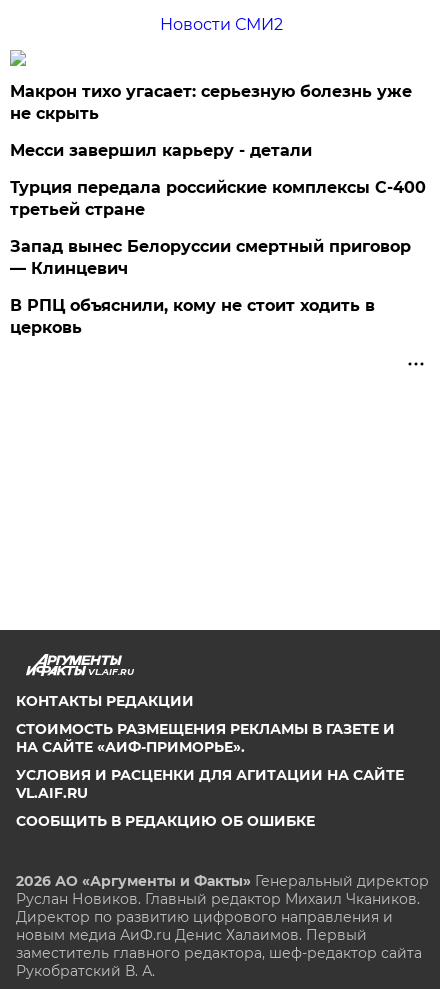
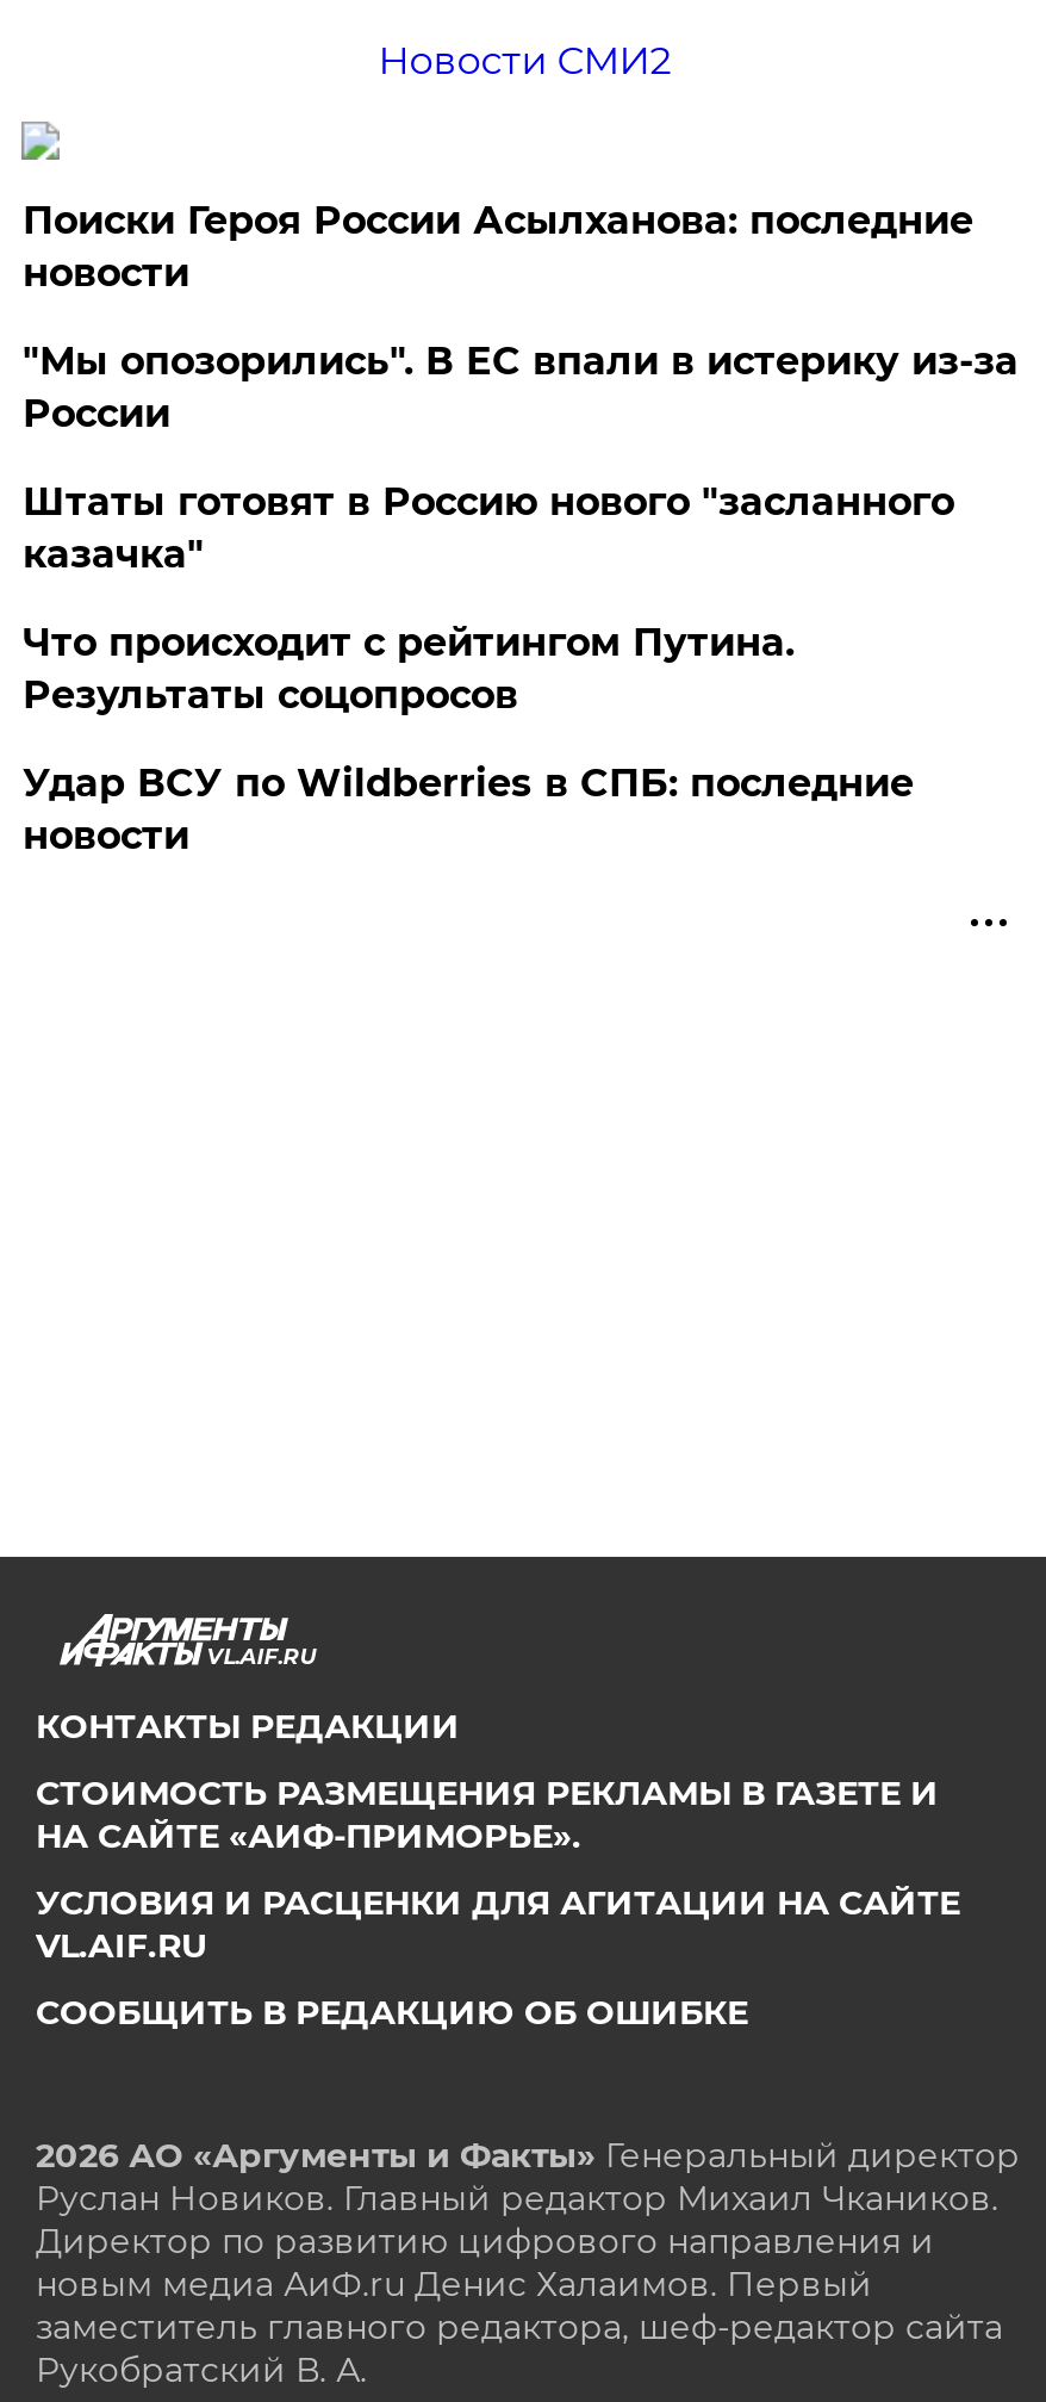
[10,82,412,123] Макрон тихо угасает: серьезную болезнь уже | не скрыть -> [22,197,973,295] Поиски Героя России Асылханова: последние | новости
[10,141,312,160] Месси завершил карьеру - детали -> [22,338,1018,436] "Мы опозорились". В ЕС впали в истерику из-за | России
[10,178,426,219] Турция передала российские комплексы С-400 | третьей стране -> [22,479,954,576] Штаты готовят в Россию нового "засланного | казачка"
[10,237,411,278] Запад вынес Белоруссии смертный приговор | — Клинцевич -> [22,619,794,717] Что происходит с рейтингом Путина. | Результаты соцопросов
[10,296,375,337] В РПЦ объяснили, кому не стоит ходить в | церковь -> [22,760,914,858] Удар ВСУ по Wildberries в СПБ: последние | новости

